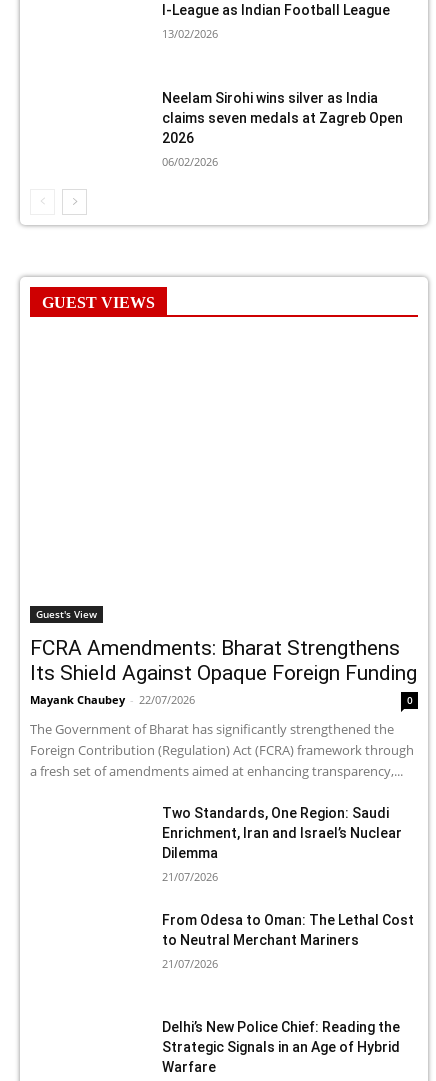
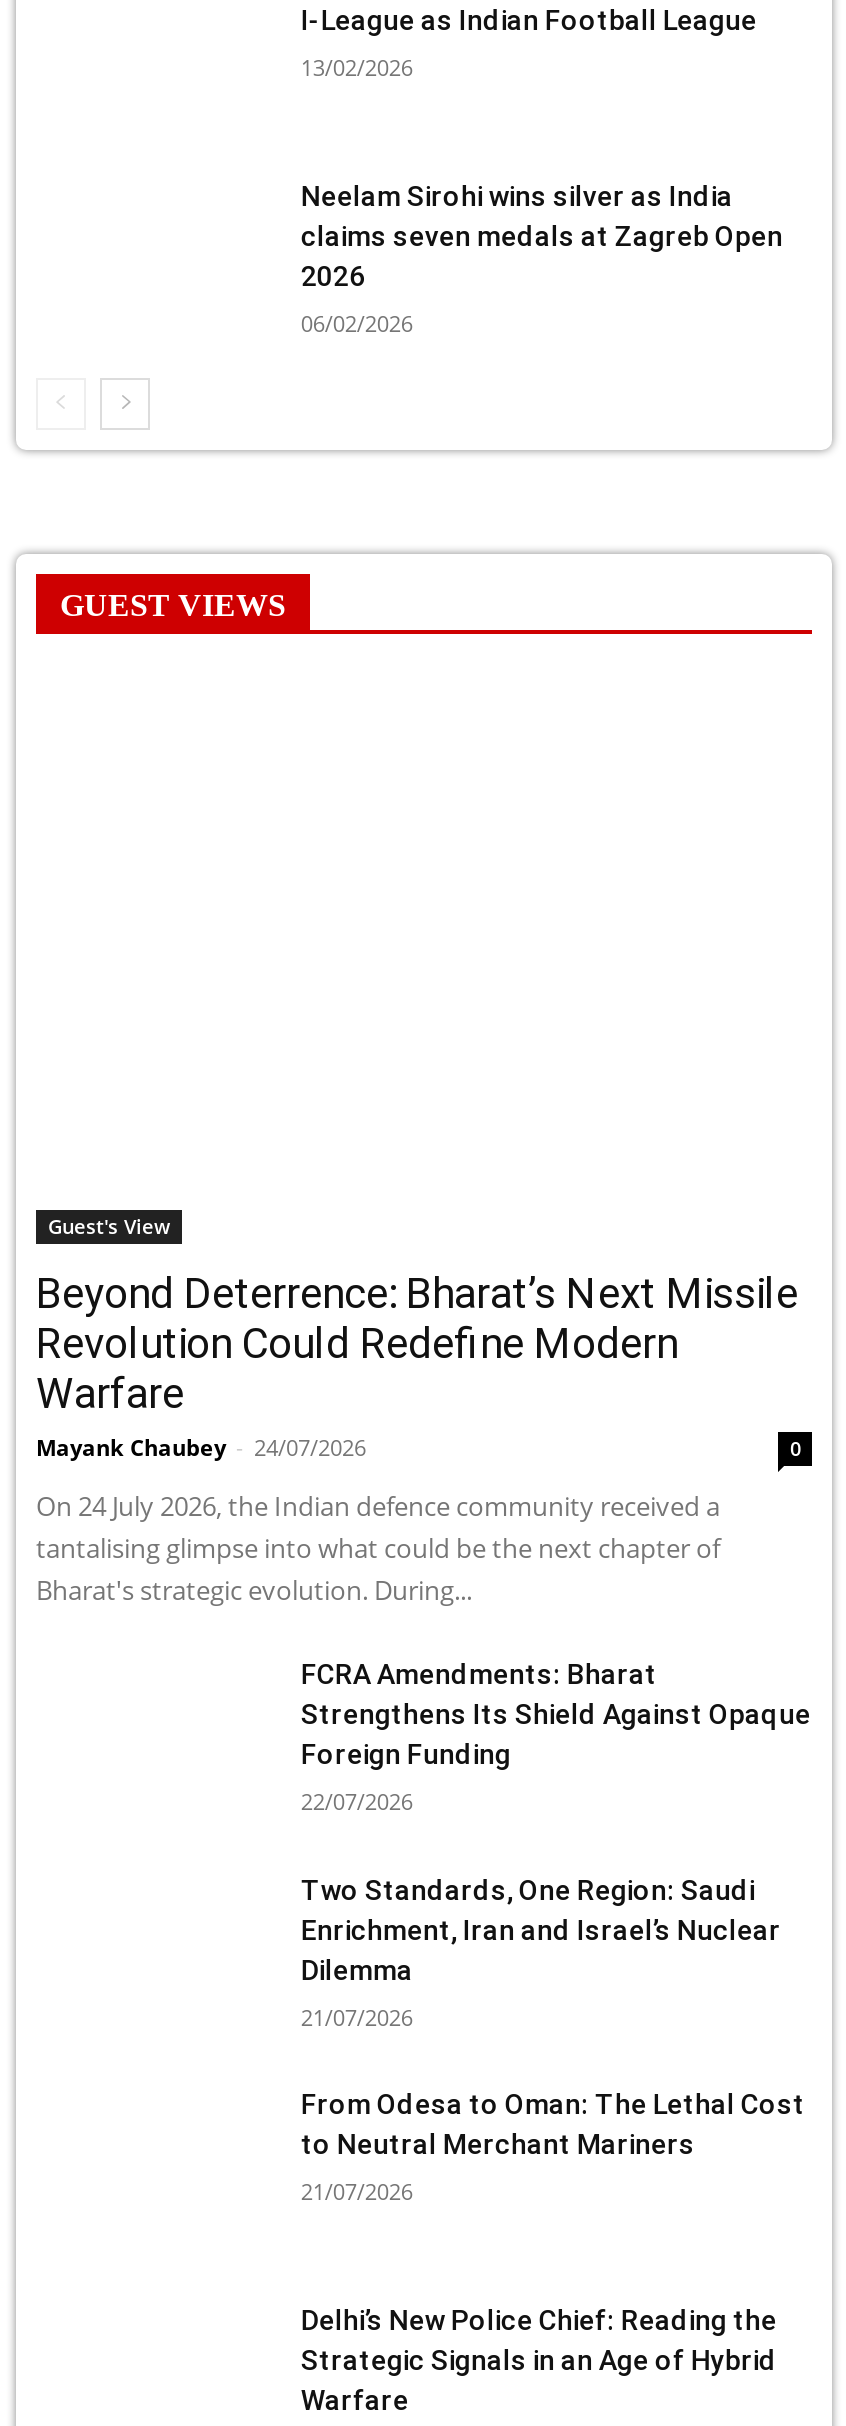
[30,635,417,706] FCRA Amendments: Bharat Strengthens | Its Shield Against Opaque Foreign Funding | Mayank Chaubey - 22/07/2026 -> [36,1271,798,1463] Beyond Deterrence: Bharat’s Next Missile | Revolution Could Redefine Modern | Warfare | Mayank Chaubey - 24/07/2026
[30,719,414,779] The Government of Bharat has significantly strengthened the | Foreign Contribution (Regulation) Act (FCRA) framework through | a fresh set of amendments aimed at enhancing transparency,... -> [36,1489,811,1817] On 24 July 2026, the Indian defence community received a | tantalising glimpse into what could be the next chapter of | Bharat's strategic evolution. During... | FCRA Amendments: Bharat | Strengthens Its Shield Against Opaque | Foreign Funding | 22/07/2026

